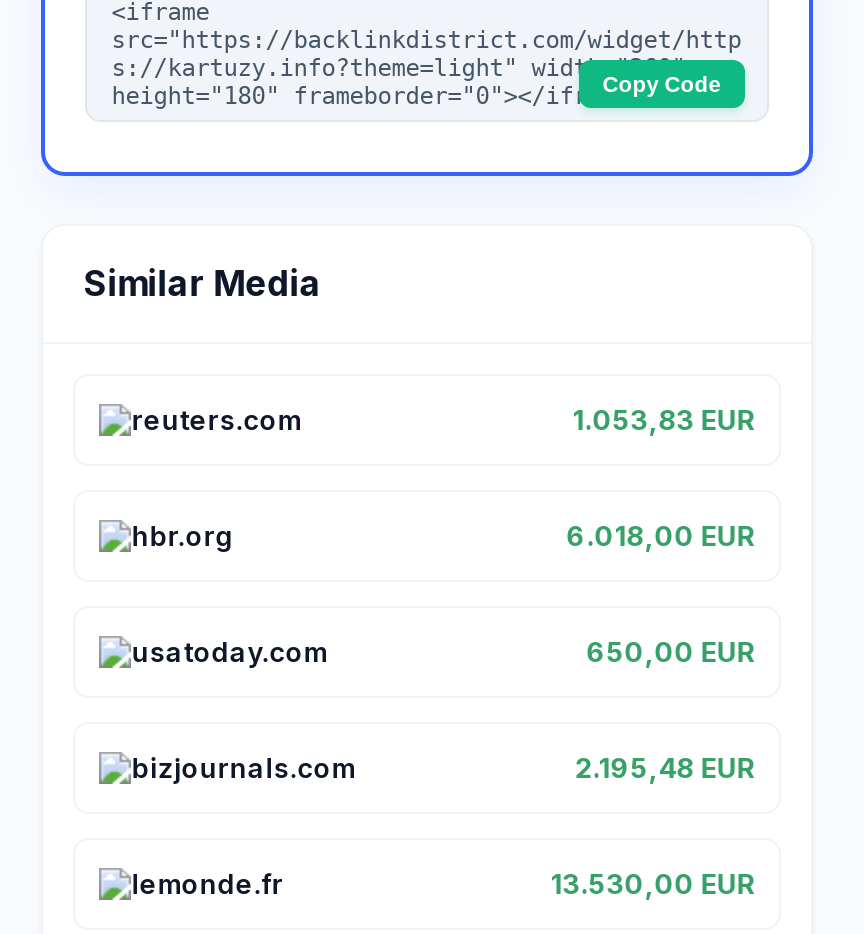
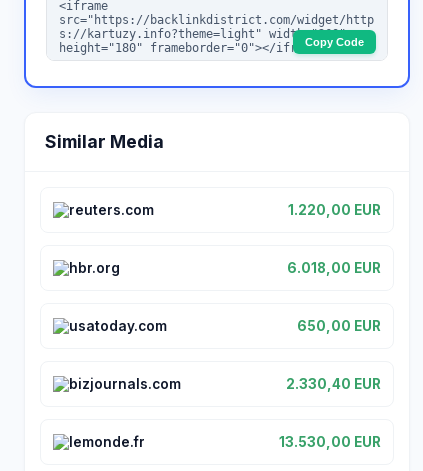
[573,404,755,436] 1.053,83 EUR -> [288,202,381,218] 1.220,00 EUR
[575,752,755,784] 2.195,48 EUR -> [286,376,381,392] 2.330,40 EUR

